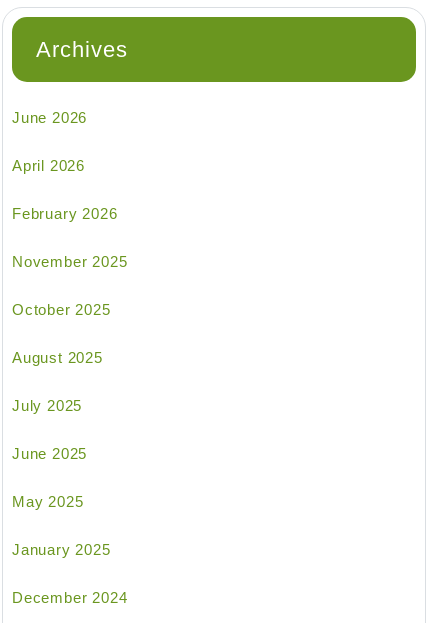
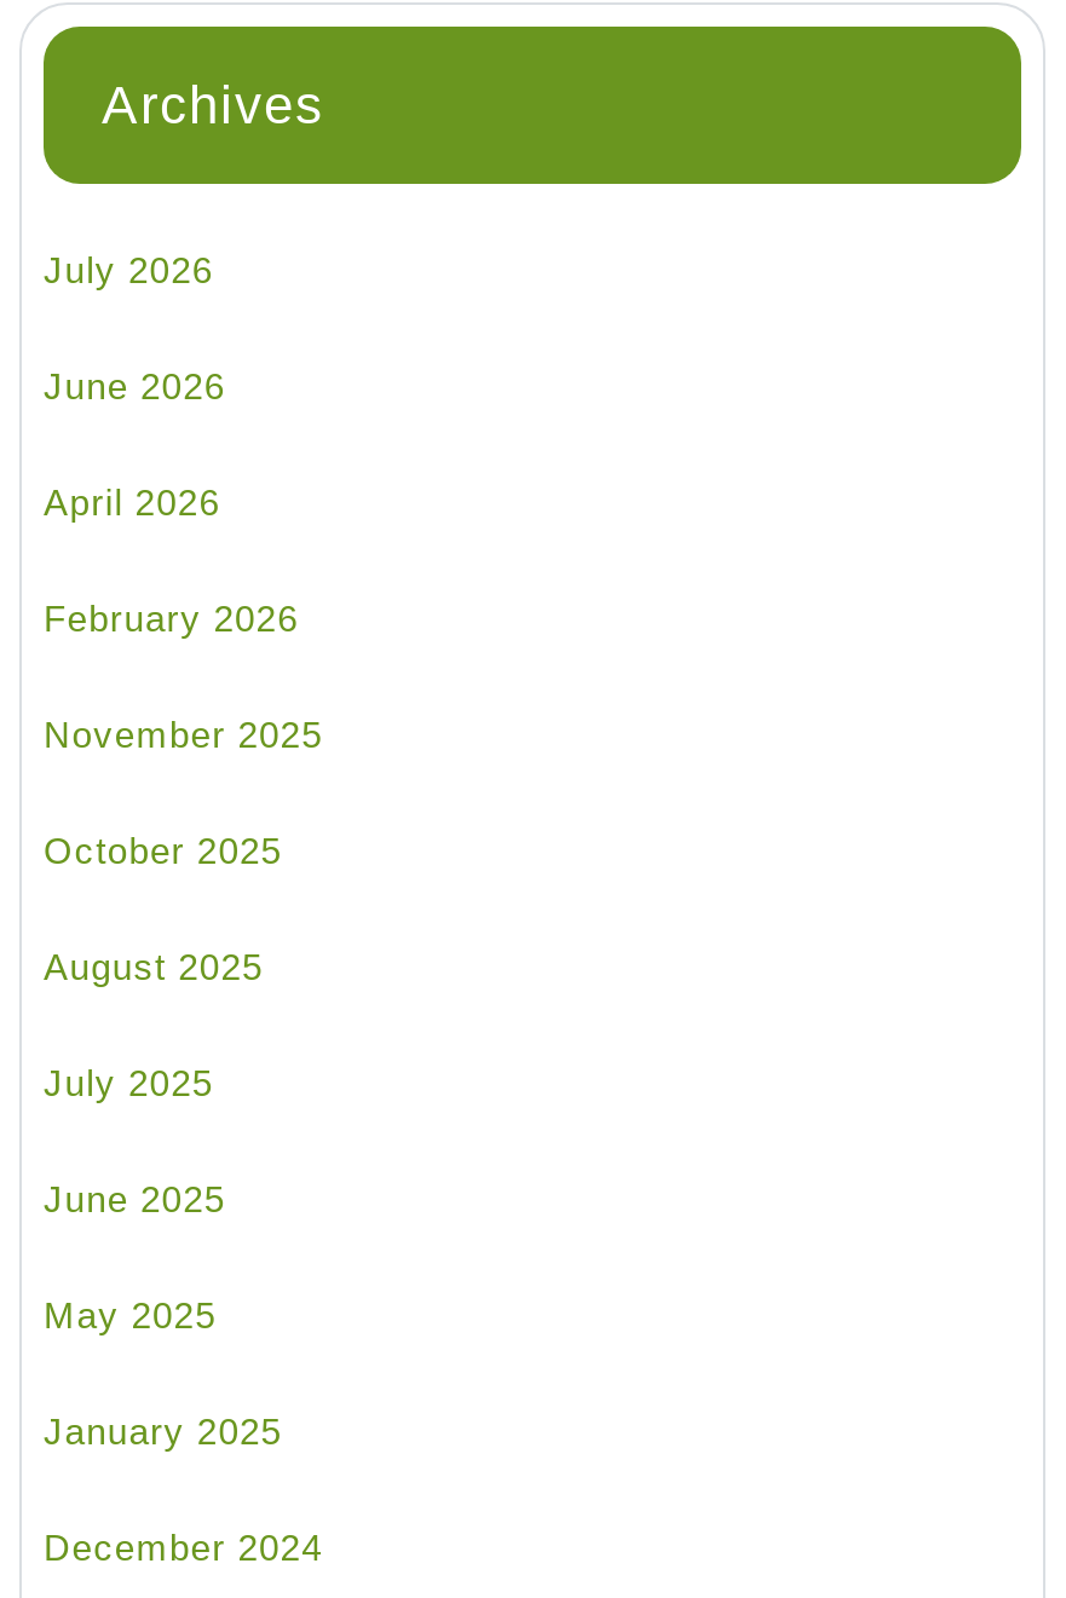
none -> [44,249,213,290] July 2026

